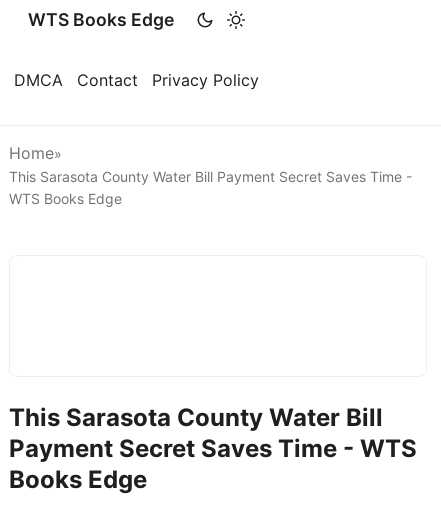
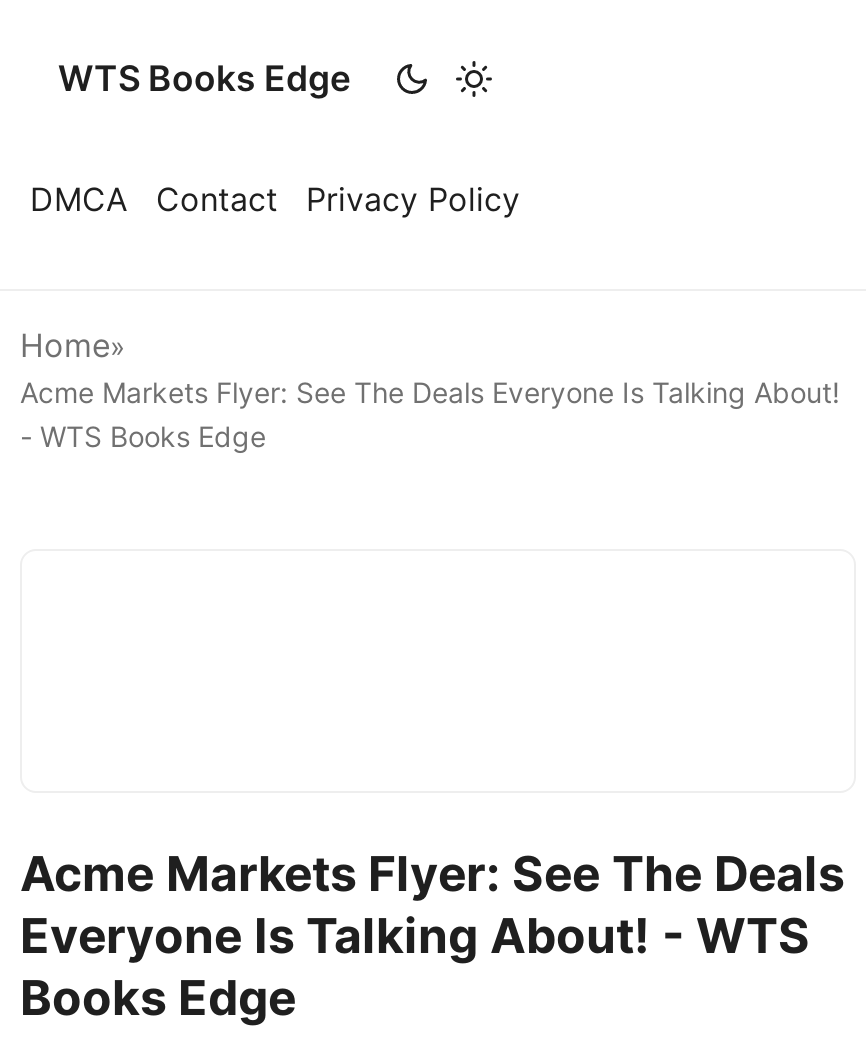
[9,168,412,207] This Sarasota County Water Bill Payment Secret Saves Time - | WTS Books Edge -> [20,375,840,453] Acme Markets Flyer: See The Deals Everyone Is Talking About! | - WTS Books Edge
[9,403,417,463] This Sarasota County Water Bill | Payment Secret Saves Time - WTS -> [20,845,844,965] Acme Markets Flyer: See The Deals | Everyone Is Talking About! - WTS

